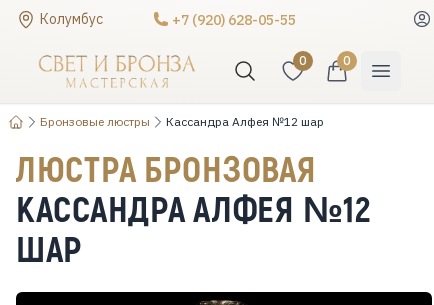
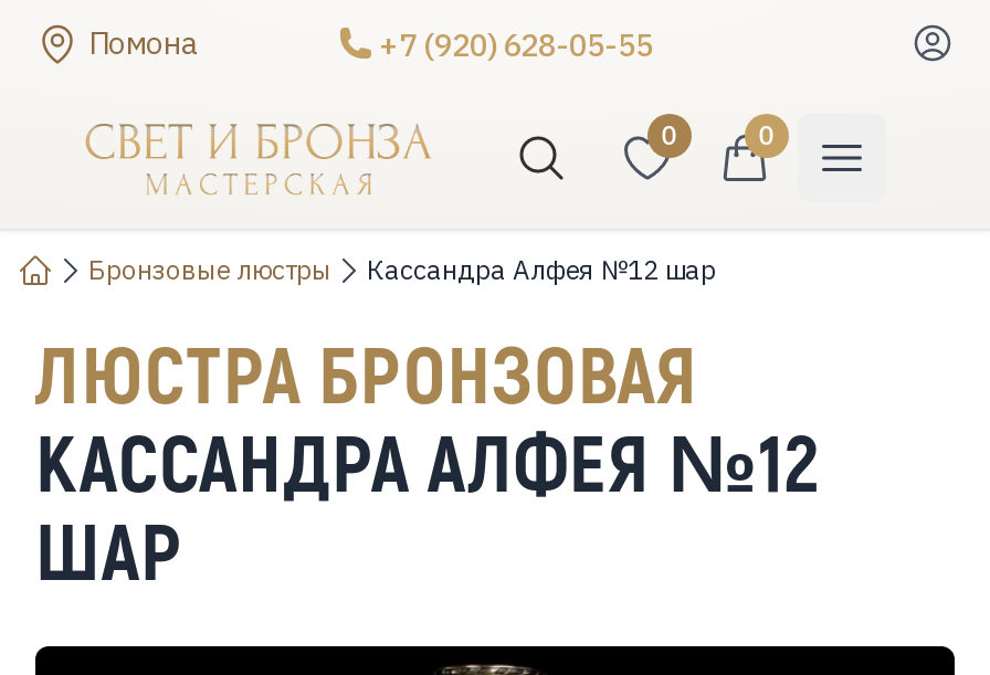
[40,10,103,28] Колумбус -> [88,23,199,63] Помона

